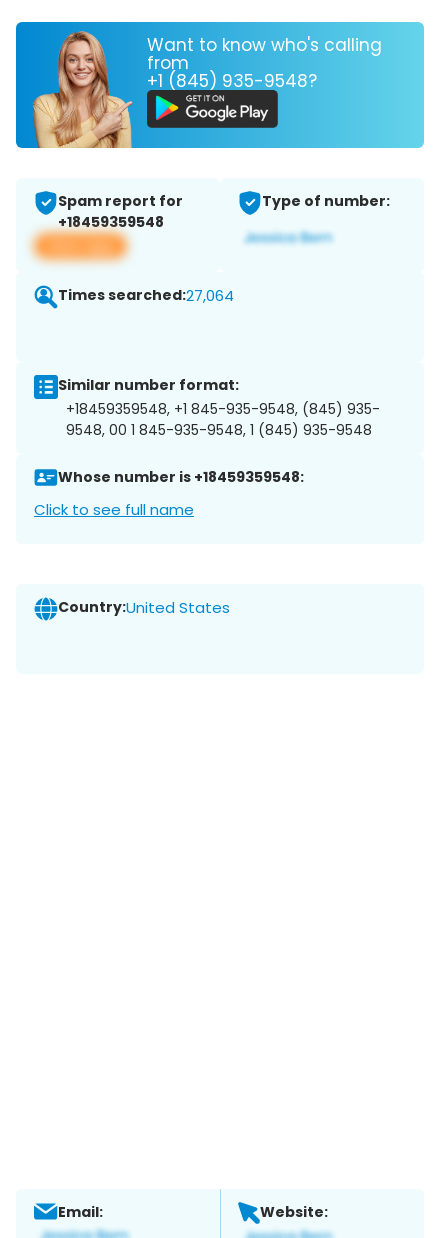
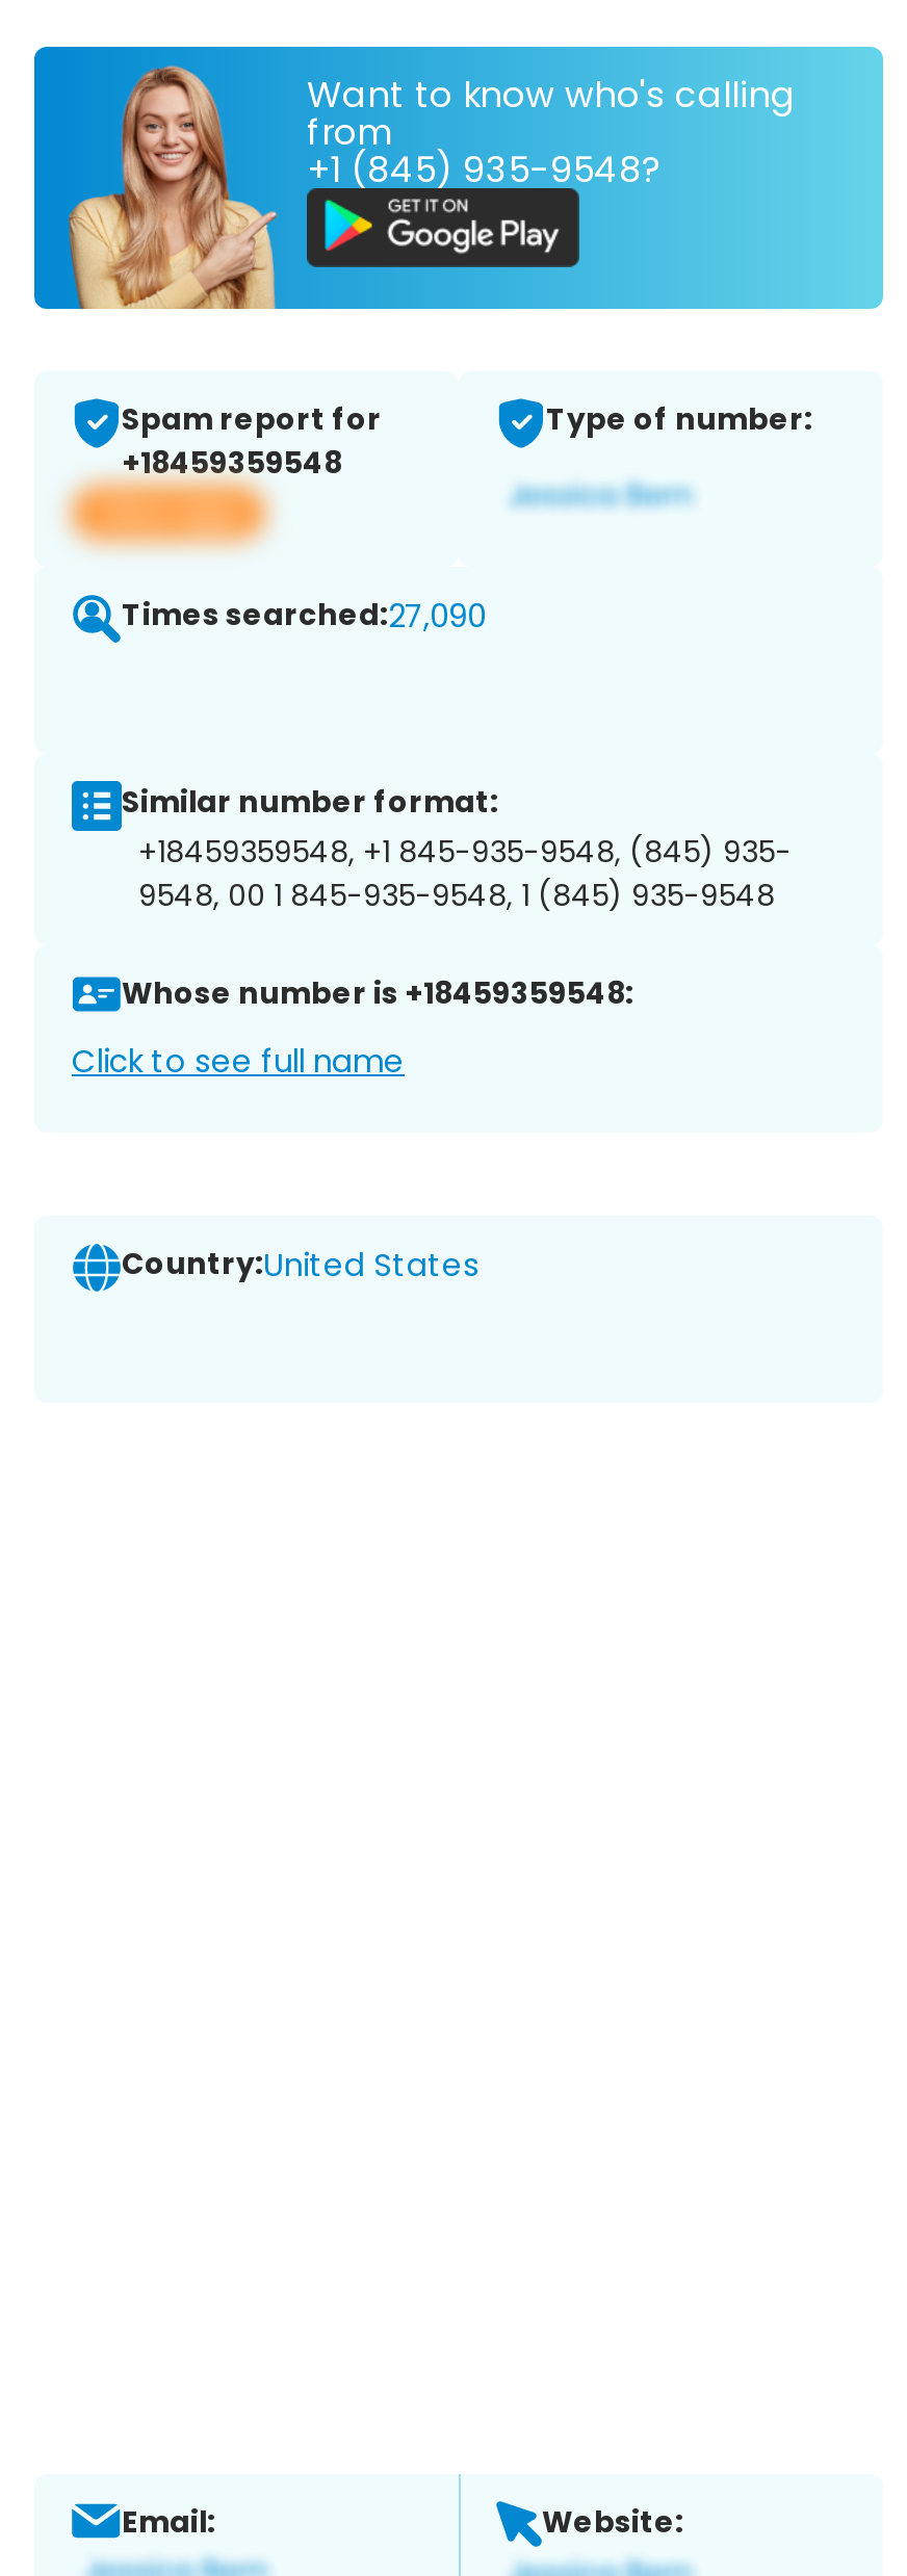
[58,285,234,306] Times searched:27,064 -> [122,594,486,638] Times searched:27,090

